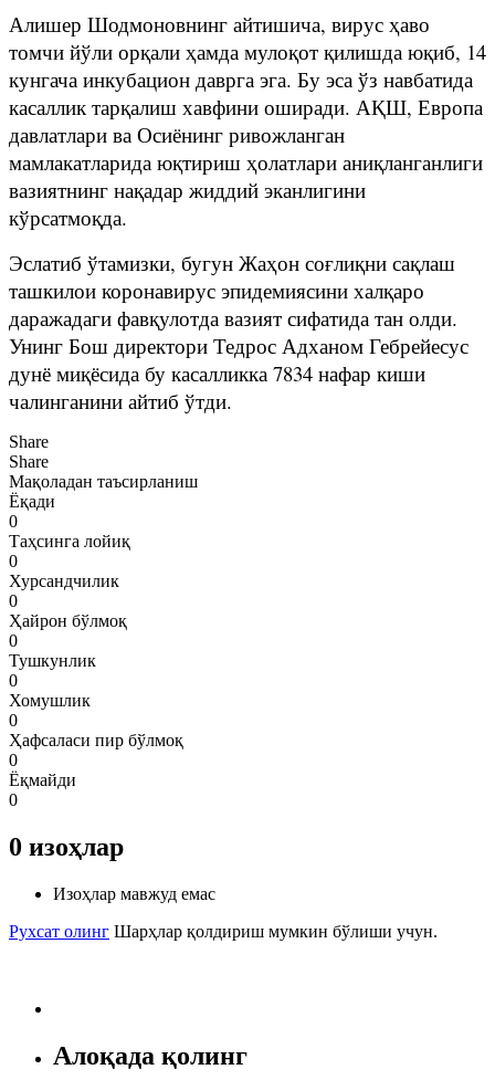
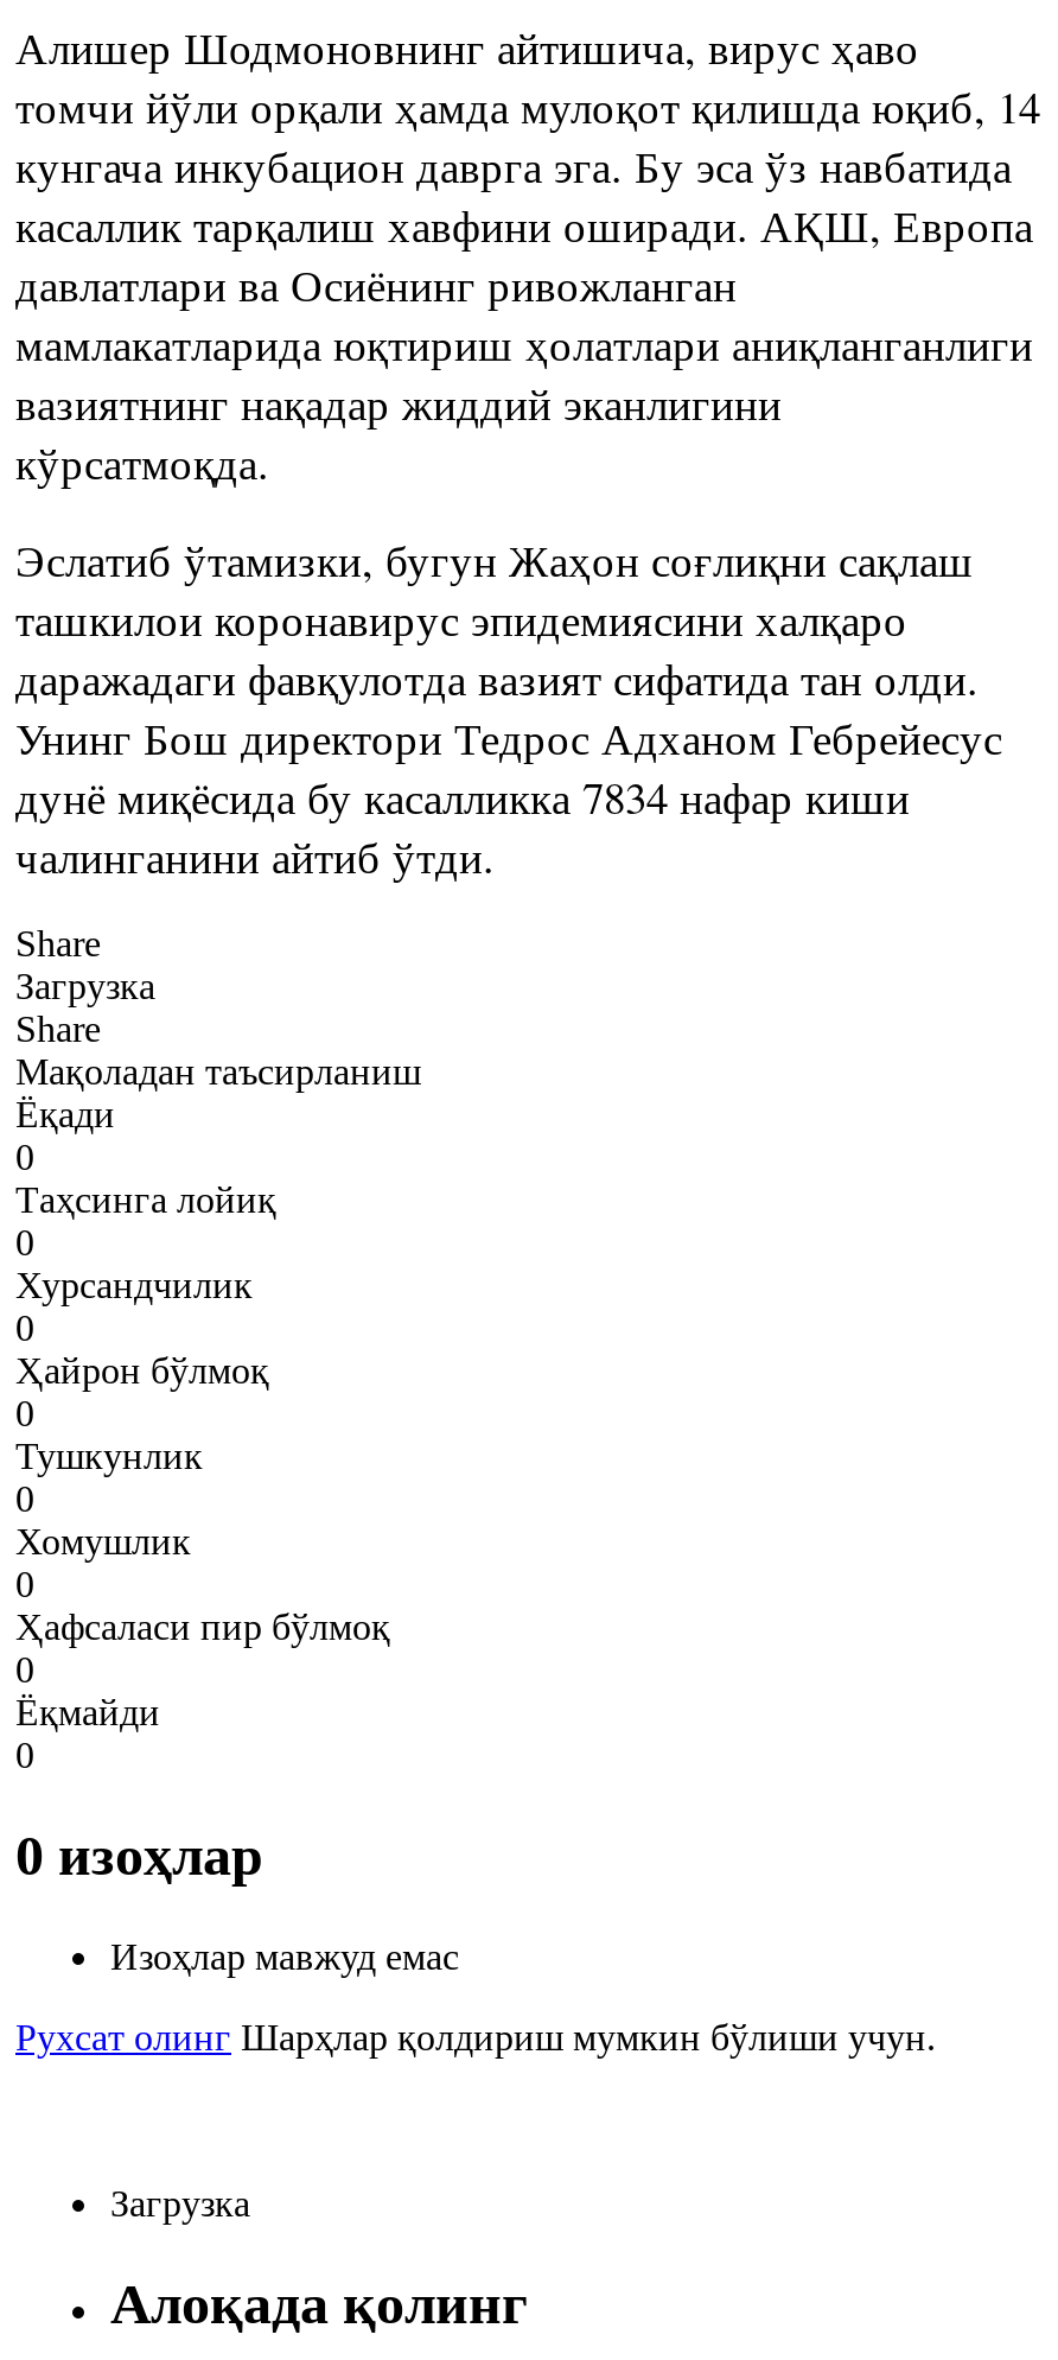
none -> [15,965,155,1006] Загрузка
none -> [110,2182,250,2223] Загрузка

